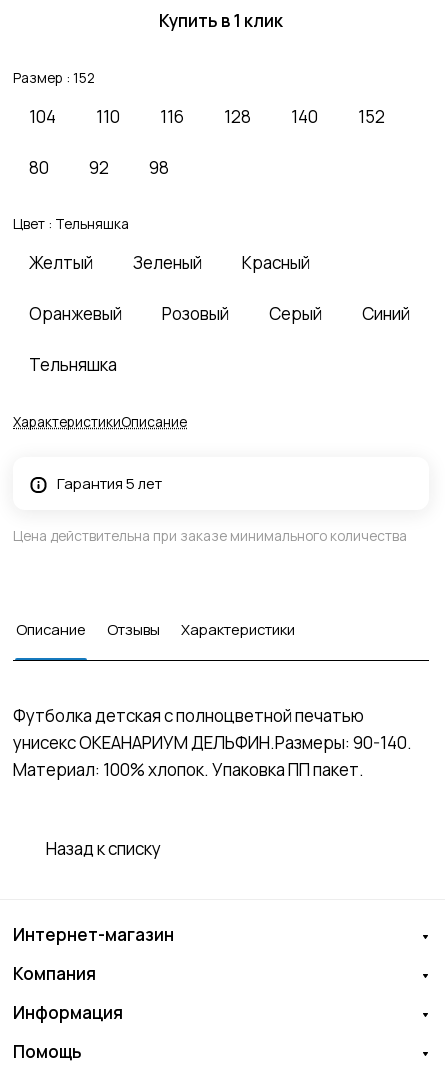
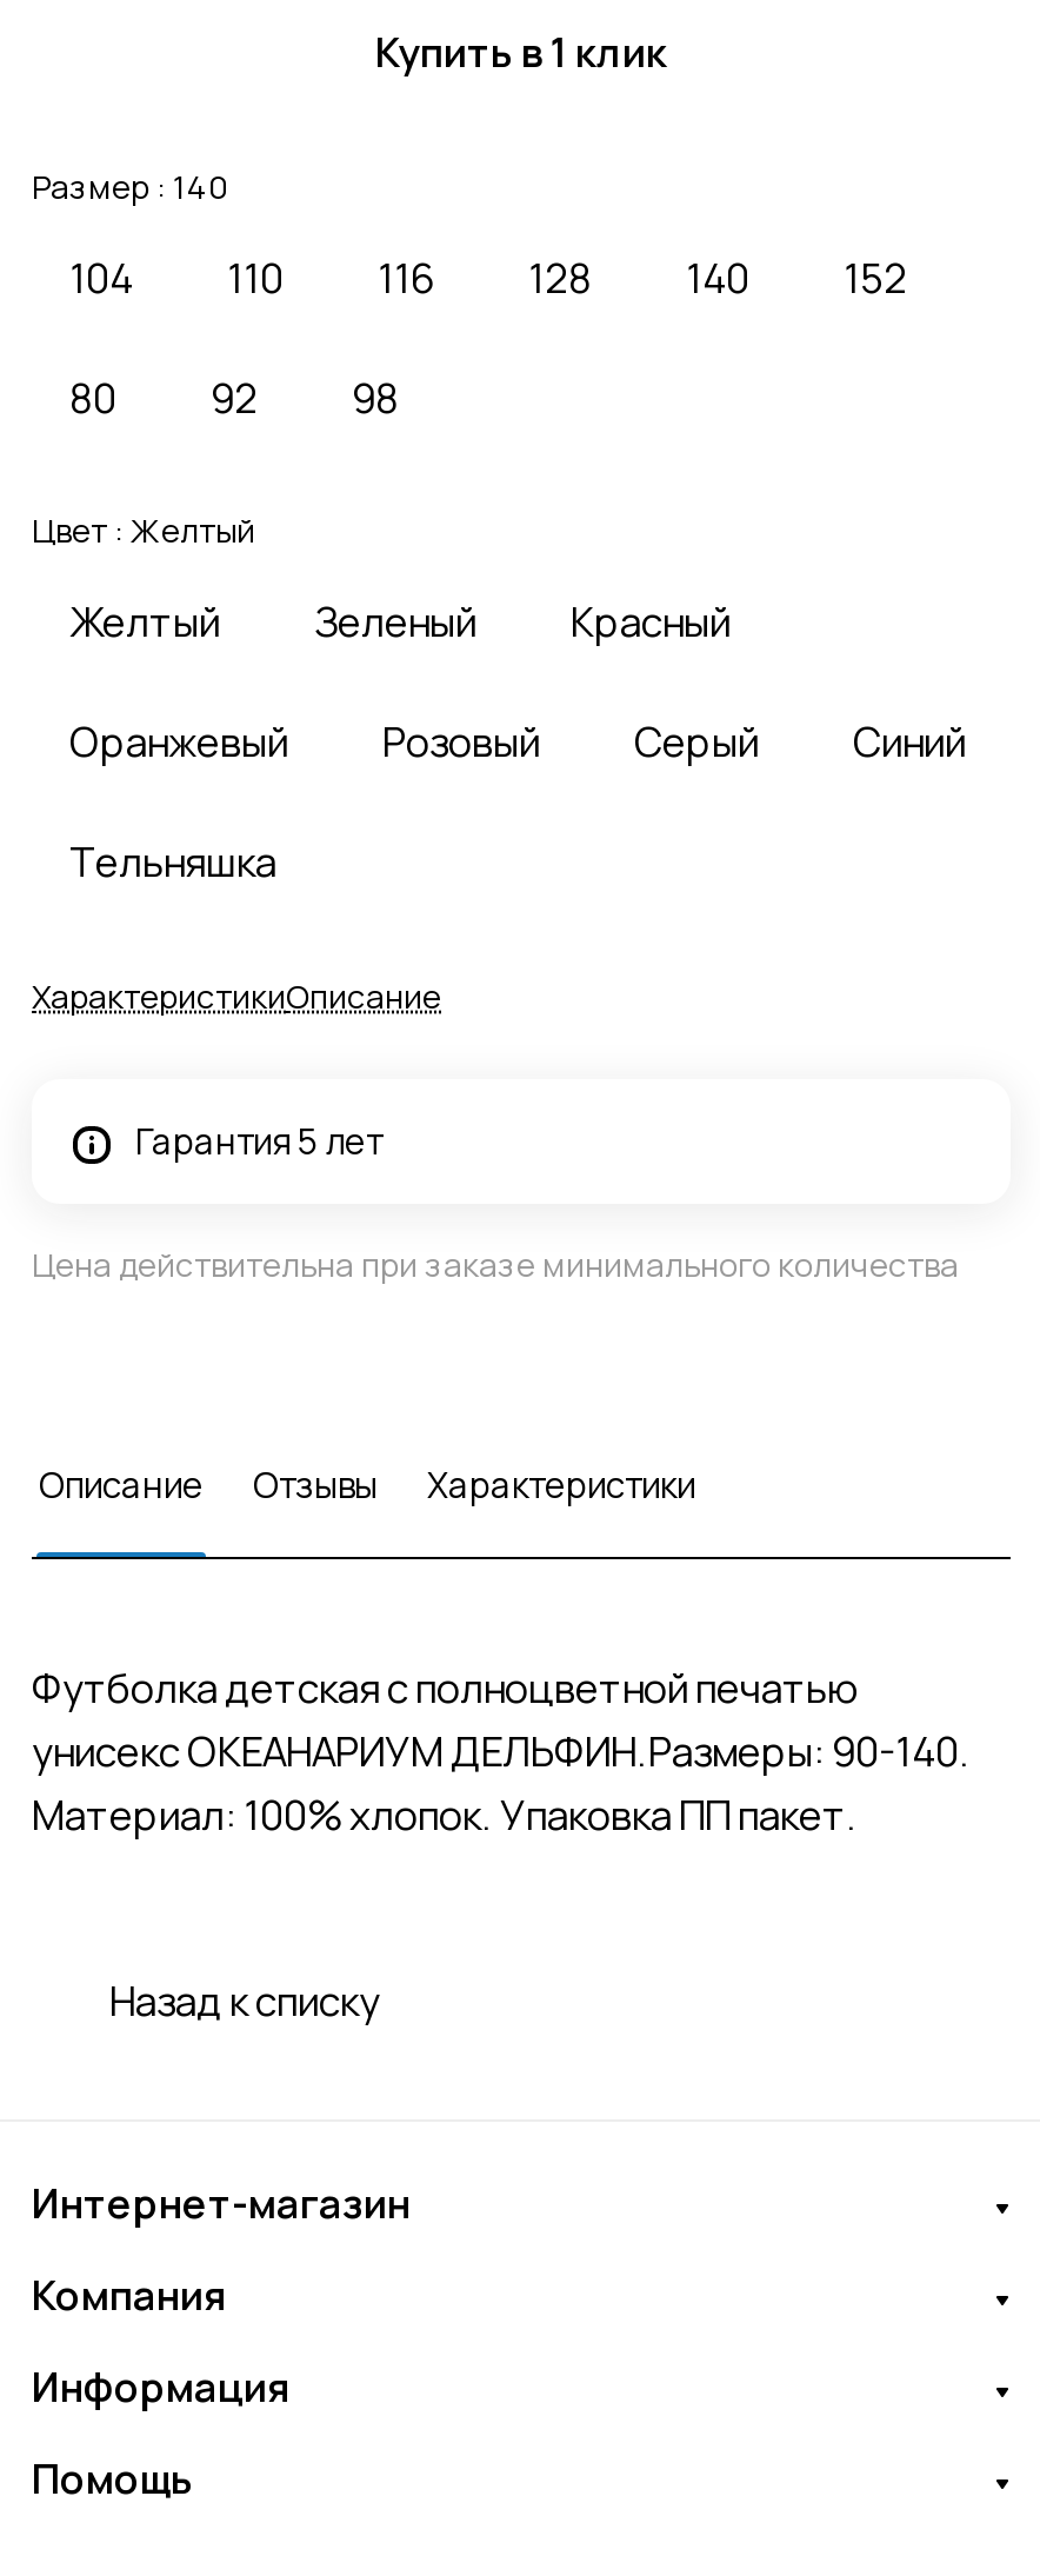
[13,68,95,87] Размер : 152 -> [32,165,227,209] Размер : 140
[13,214,129,233] Цвет : Тельняшка -> [32,508,255,553] Цвет : Желтый

